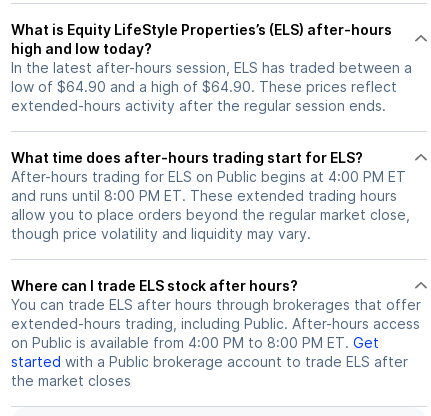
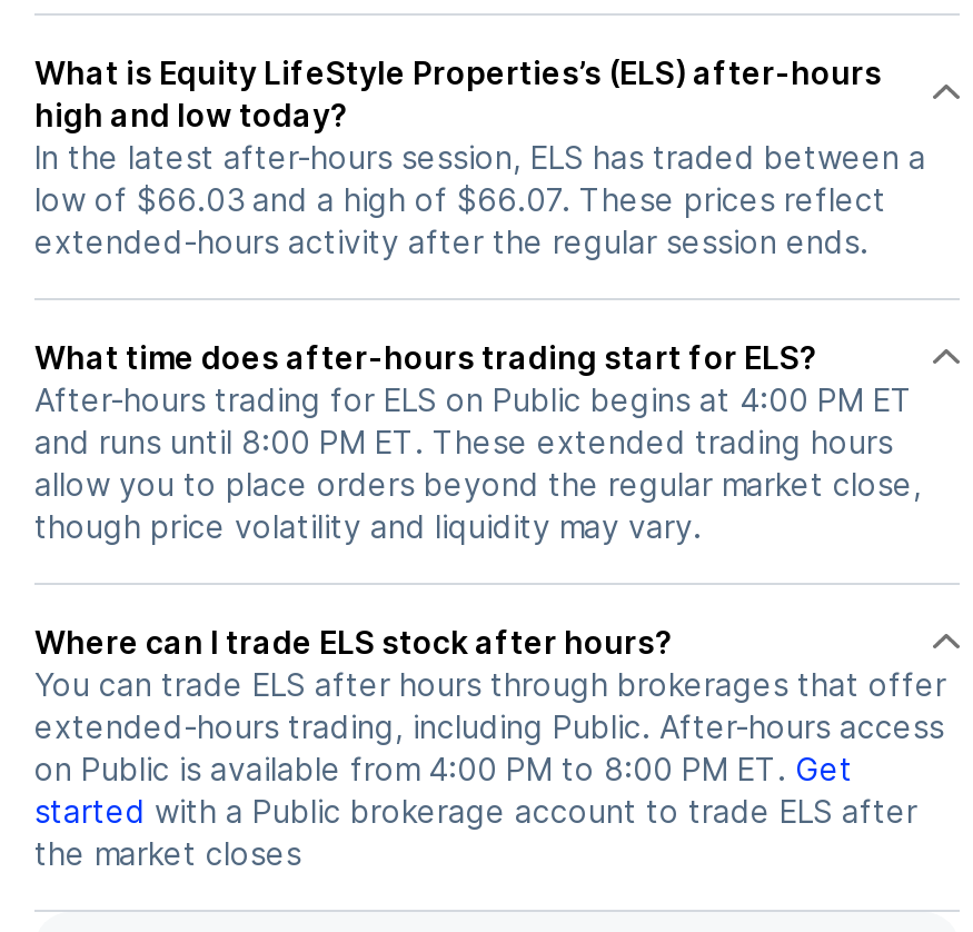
[11,78,397,95] low of $64.90 and a high of $64.90. These prices reflect -> [34,180,886,218] low of $66.03 and a high of $66.07. These prices reflect

